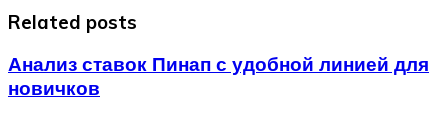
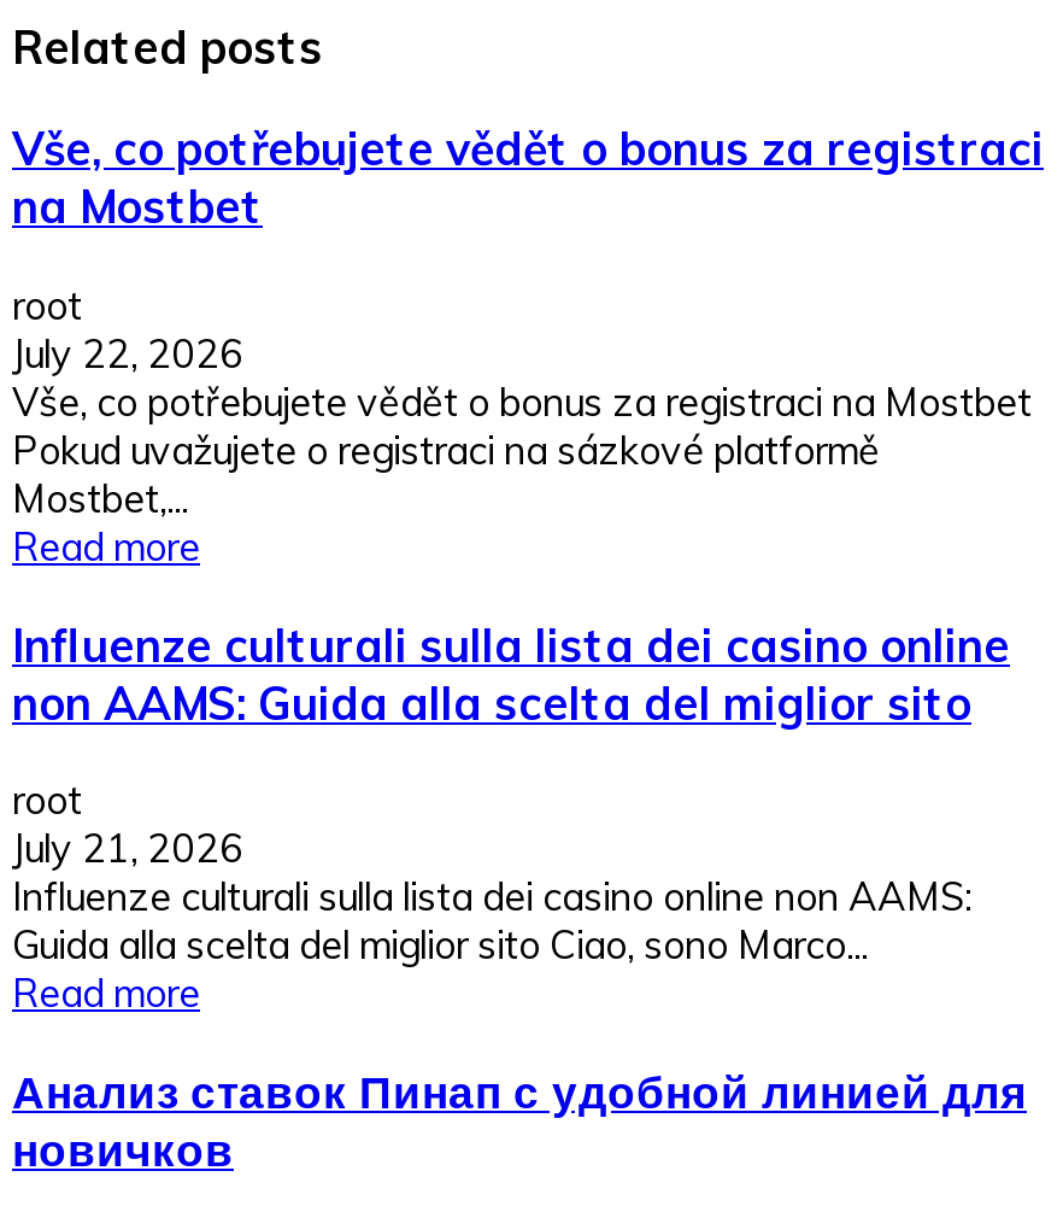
none -> [12,120,1044,1018] Vše, co potřebujete vědět o bonus za registraci | na Mostbet | root | July 22, 2026 | Vše, co potřebujete vědět o bonus za registraci na Mostbet | Pokud uvažujete o registraci na sázkové platformě | Mostbet,... | Read more | Influenze culturali sulla lista dei casino online | non AAMS: Guida alla scelta del miglior sito | root | July 21, 2026 | Influenze culturali sulla lista dei casino online non AAMS: | Guida alla scelta del miglior sito Ciao, sono Marco... | Read more

